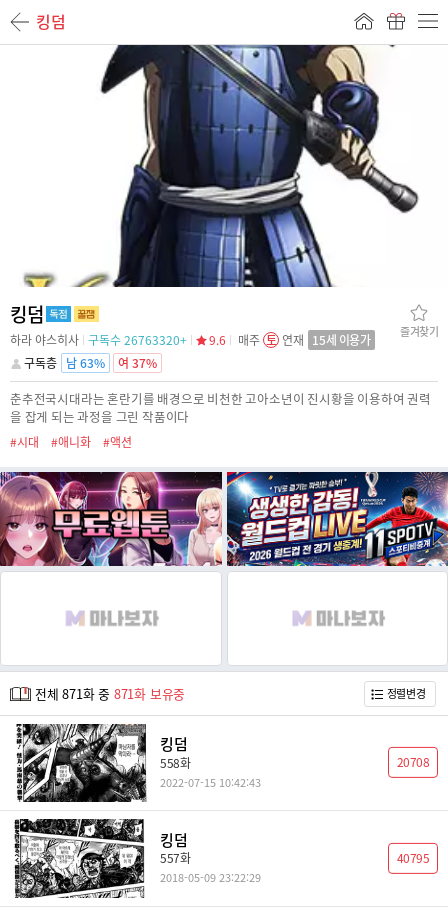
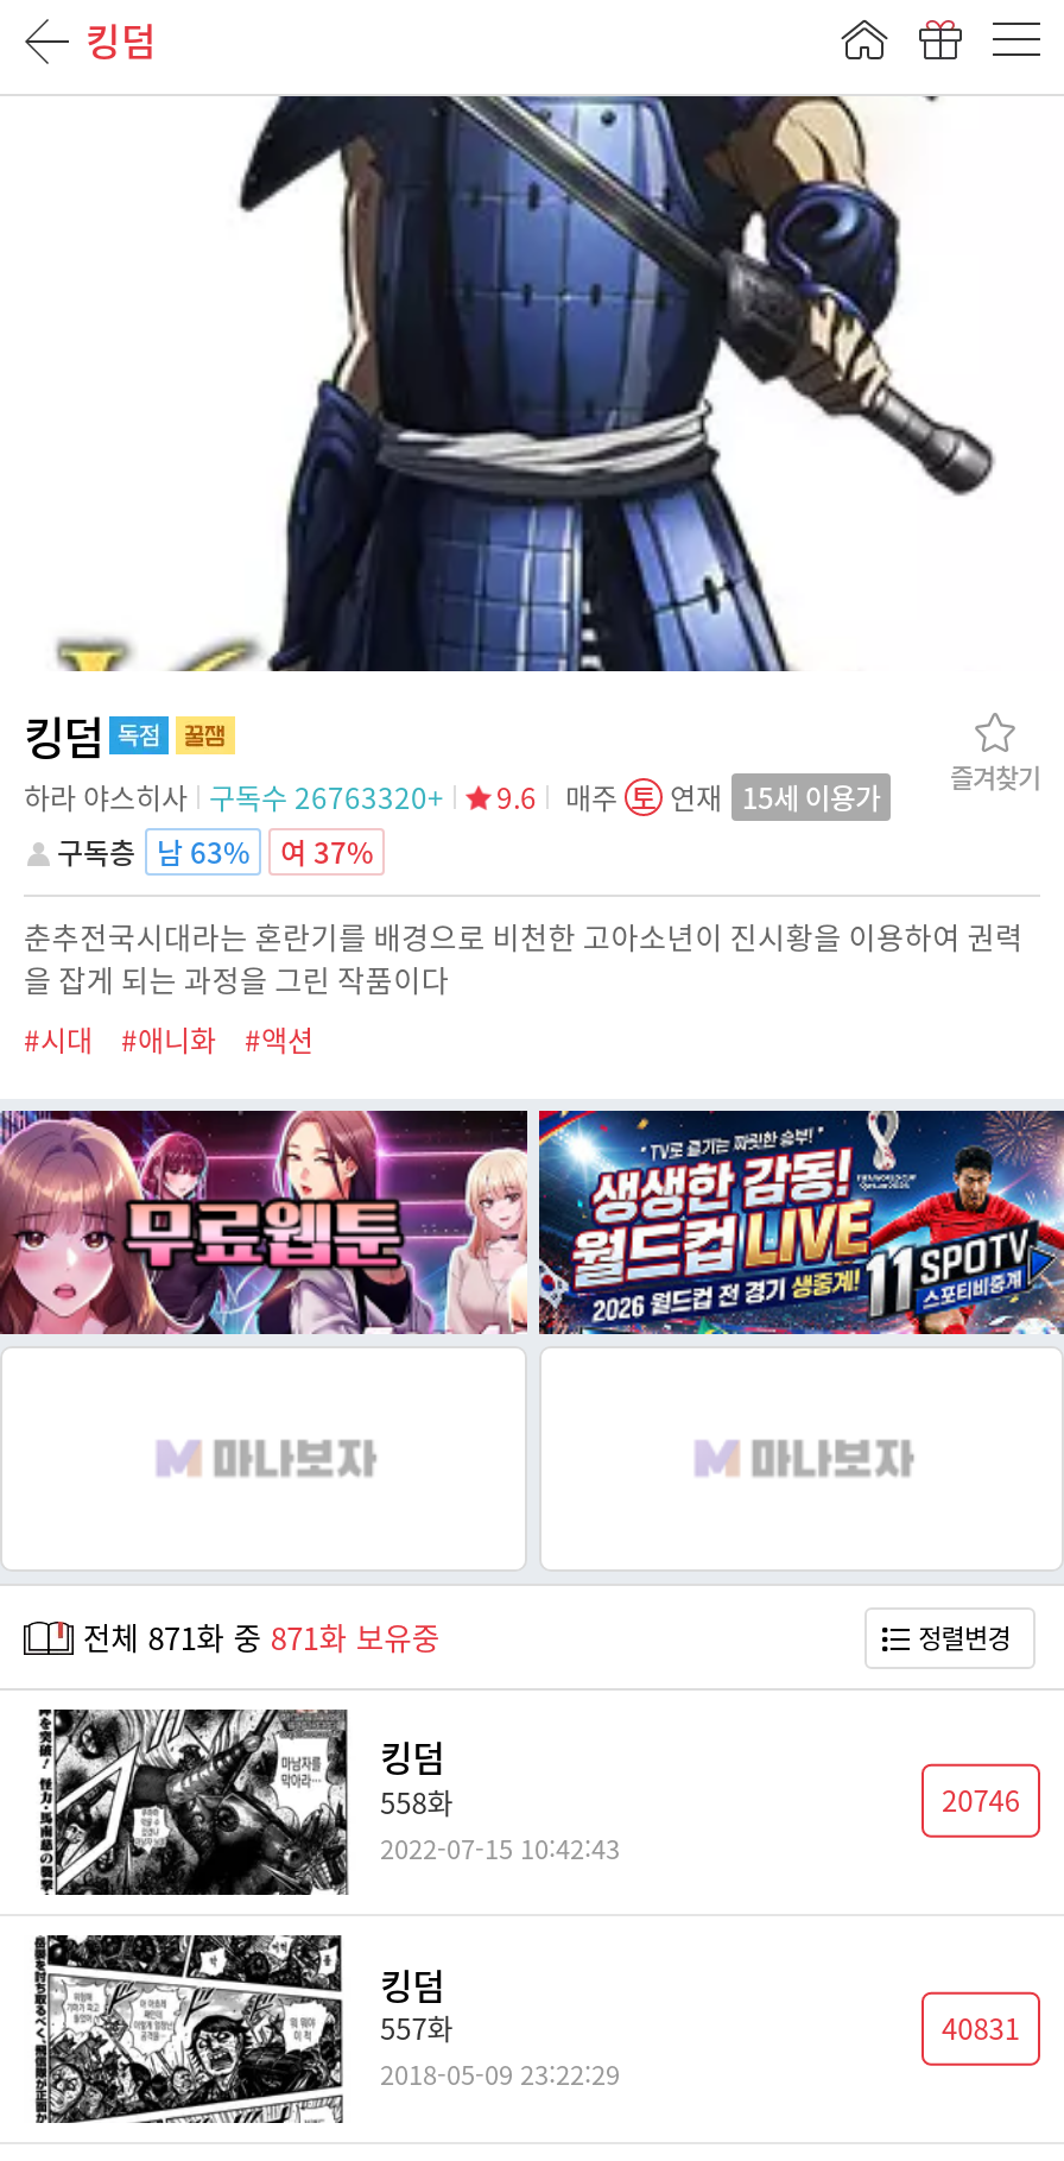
[396,753,429,771] 20708 -> [942,1779,1020,1821] 20746
[396,848,429,866] 40795 -> [942,2005,1020,2048] 40831

